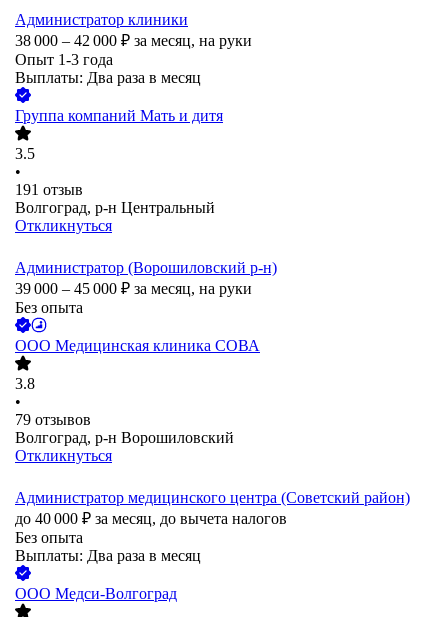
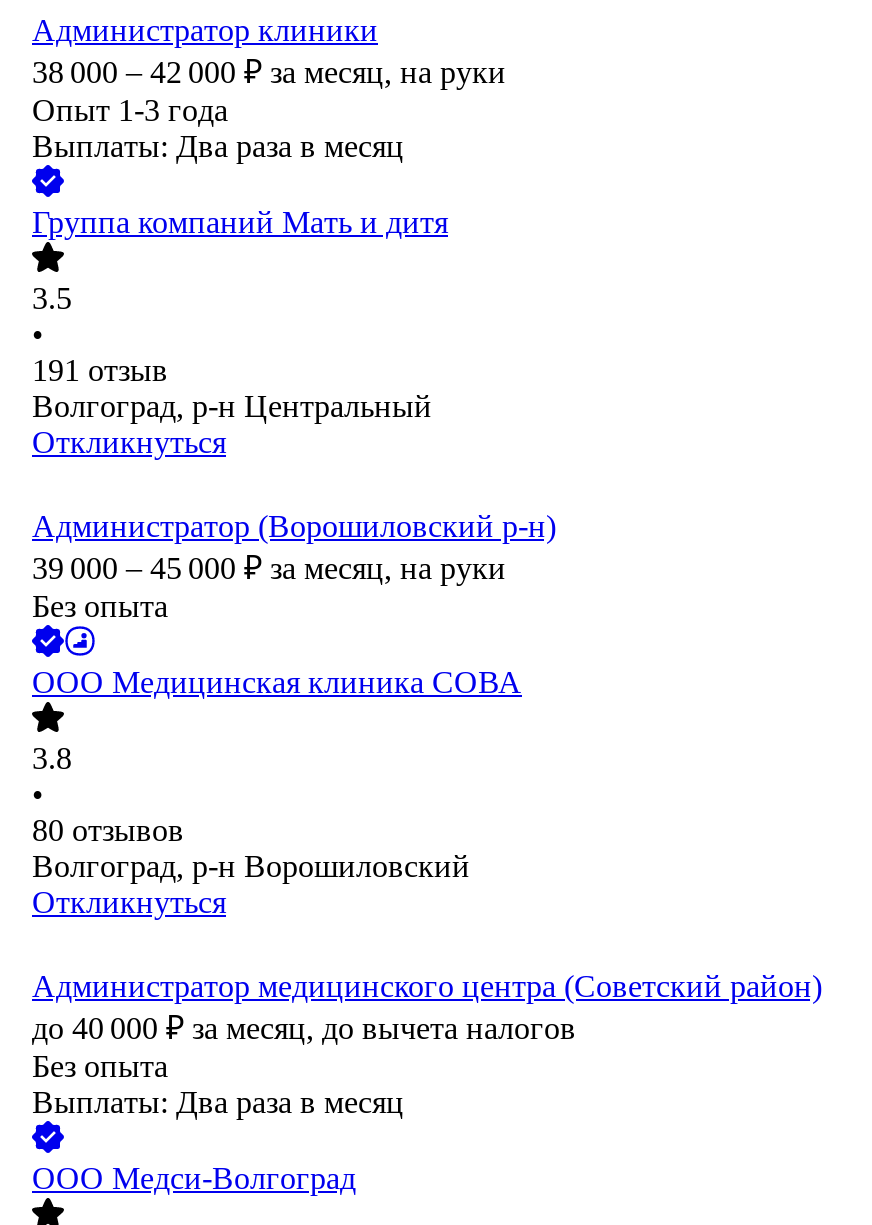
[15,411,91,428] 79 отзывов -> [32,814,184,848] 80 отзывов

